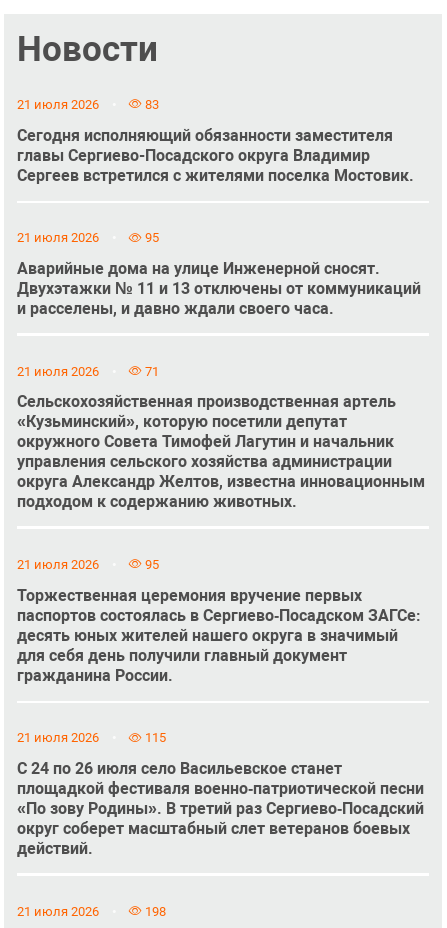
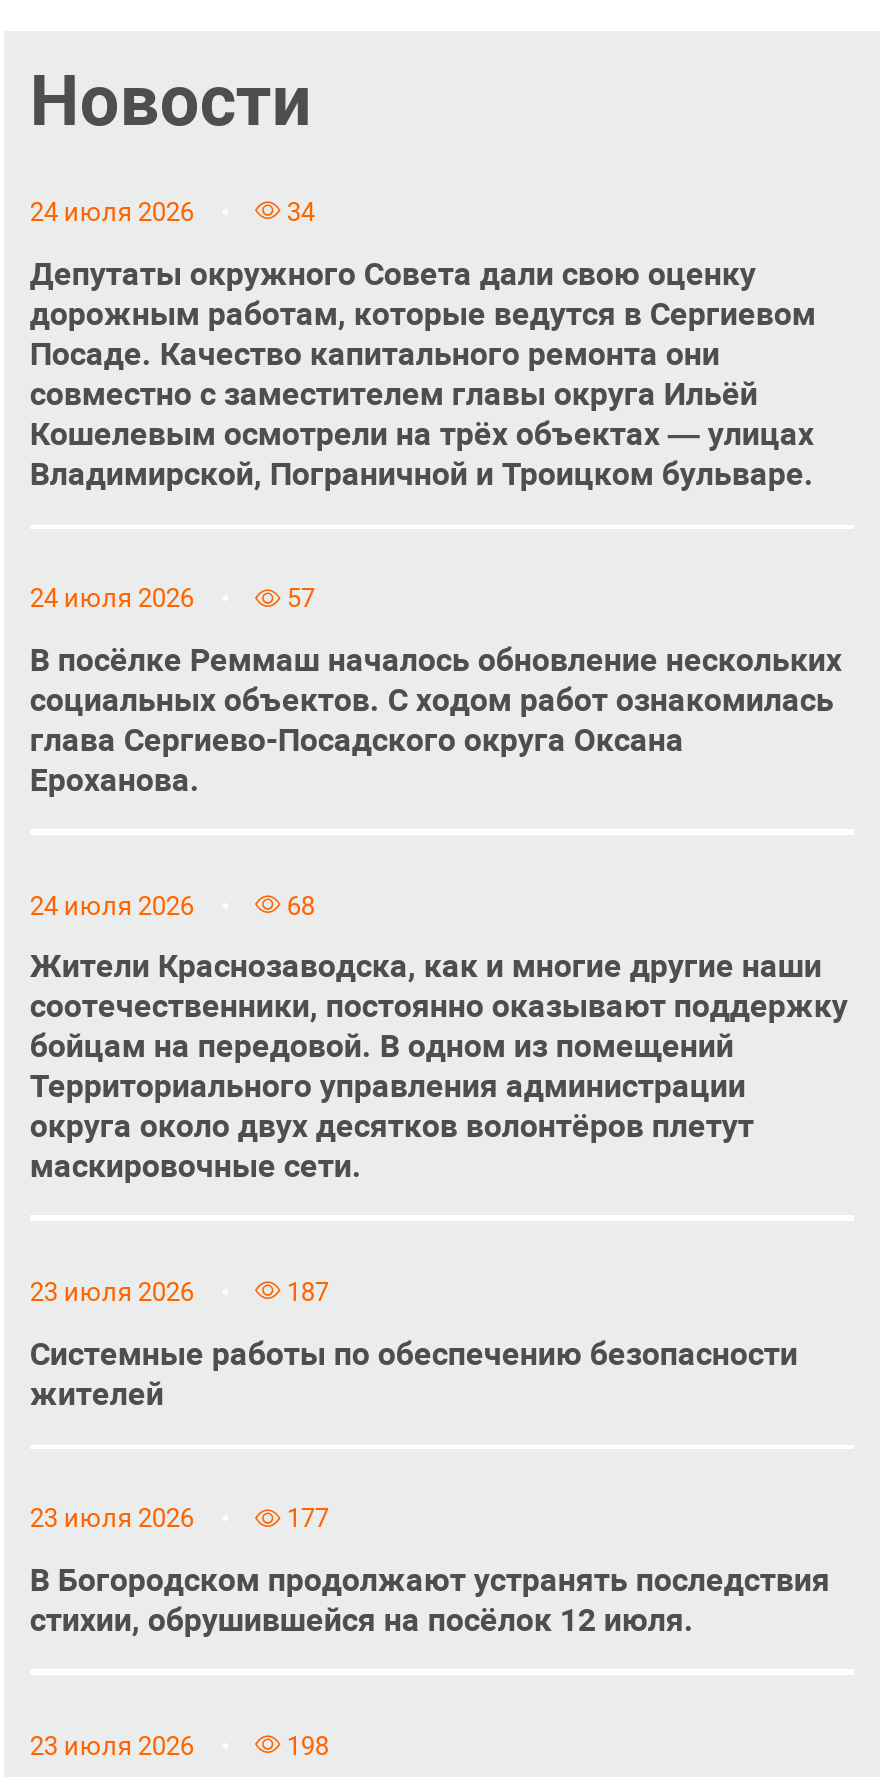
[17,97,159,112] 21 июля 2026 | 83 -> [30,196,315,226] 24 июля 2026 | 34
[17,126,414,185] Сегодня исполняющий обязанности заместителя | главы Сергиево-Посадского округа Владимир | Сергеев встретился с жителями поселка Мостовик. -> [30,254,816,492] Депутаты окружного Совета дали свою оценку | дорожным работам, которые ведутся в Сергиевом | Посаде. Качество капитального ремонта они | совместно с заместителем главы округа Ильёй | Кошелевым осмотрели на трёх объектах — улицах | Владимирской, Пограничной и Троицком бульваре.
[17,230,159,245] 21 июля 2026 | 95 -> [30,583,315,613] 24 июля 2026 | 57
[17,259,421,318] Аварийные дома на улице Инженерной сносят. | Двухэтажки № 11 и 13 отключены от коммуникаций | и расселены, и давно ждали своего часа. -> [30,641,842,799] В посёлке Реммаш началось обновление нескольких | социальных объектов. С ходом работ ознакомилась | глава Сергиево-Посадского округа Оксана | Ероханова.
[17,363,159,378] 21 июля 2026 | 71 -> [30,890,315,920] 24 июля 2026 | 68
[17,392,425,511] Сельскохозяйственная производственная артель | «Кузьминский», которую посетили депутат | окружного Совета Тимофей Лагутин и начальник | управления сельского хозяйства администрации | округа Александр Желтов, известна инновационным | подходом к содержанию животных. -> [30,948,848,1186] Жители Краснозаводска, как и многие другие наши | соотечественники, постоянно оказывают поддержку | бойцам на передовой. В одном из помещений | Территориального управления администрации | округа около двух десятков волонтёров плетут | маскировочные сети.
[17,557,159,572] 21 июля 2026 | 95 -> [30,1277,329,1307] 23 июля 2026 | 187
[17,586,421,685] Торжественная церемония вручение первых | паспортов состоялась в Сергиево‑Посадском ЗАГСе: | десять юных жителей нашего округа в значимый | для себя день получили главный документ | гражданина России. -> [30,1335,798,1413] Системные работы по обеспечению безопасности | жителей
[17,730,166,745] 21 июля 2026 | 115 -> [30,1504,329,1534] 23 июля 2026 | 177
[17,759,424,858] С 24 по 26 июля село Васильевское станет | площадкой фестиваля военно‑патриотической песни | «По зову Родины». В третий раз Сергиево‑Посадский | округ соберет масштабный слет ветеранов боевых | действий. -> [30,1561,830,1639] В Богородском продолжают устранять последствия | стихии, обрушившейся на посёлок 12 июля.
[17,904,99,919] 21 июля 2026 -> [30,1730,194,1760] 23 июля 2026

